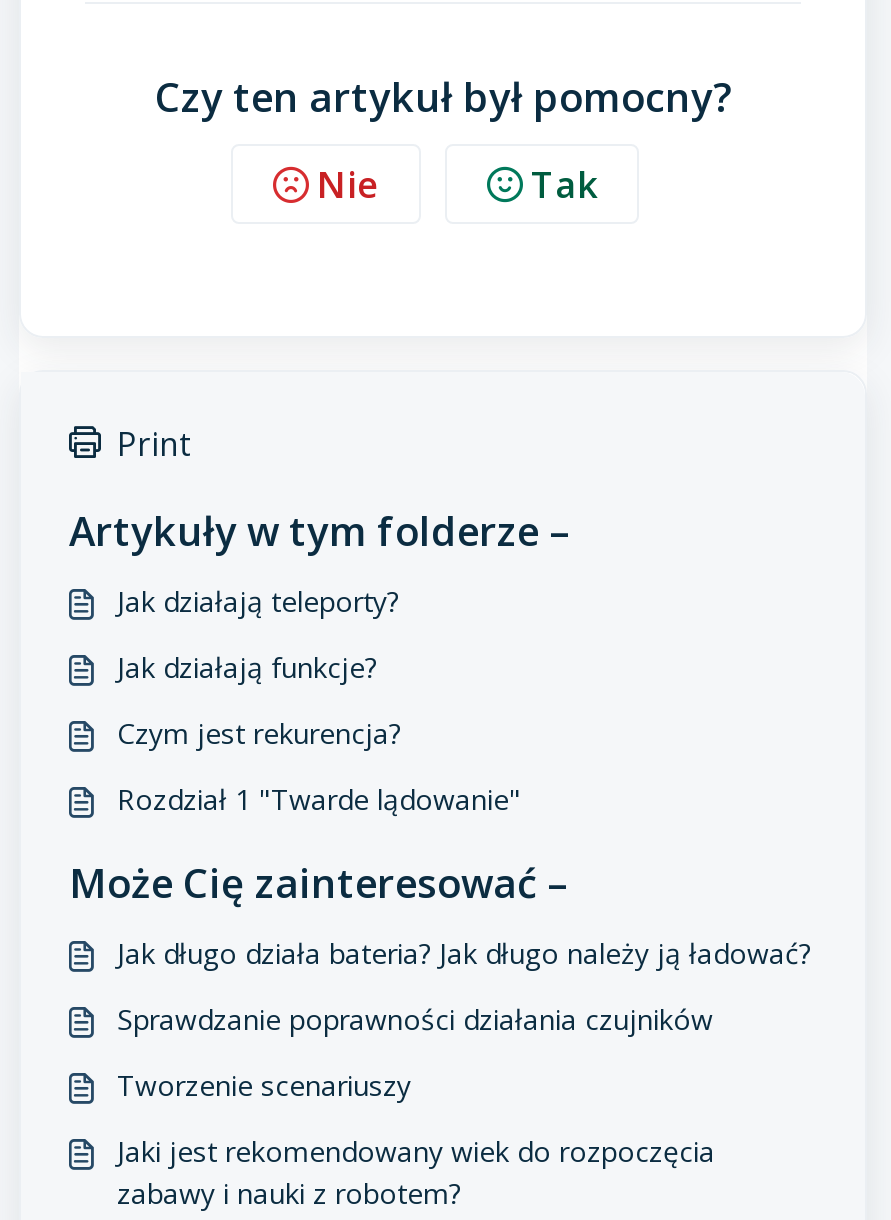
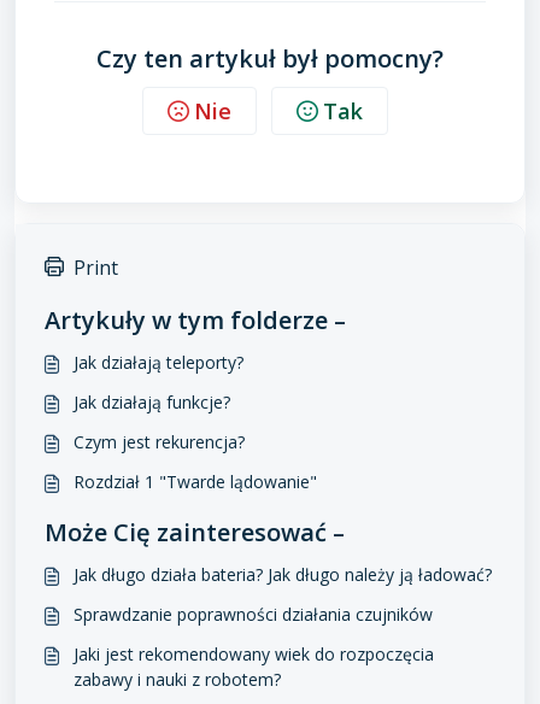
[117,1066,411,1104] Tworzenie scenariuszy -> none

